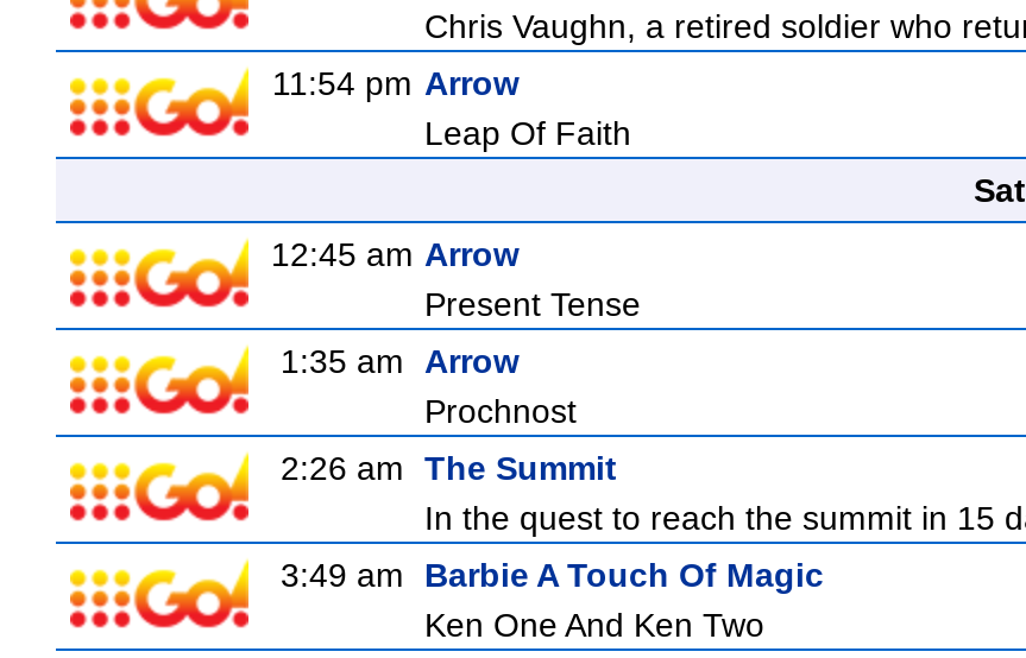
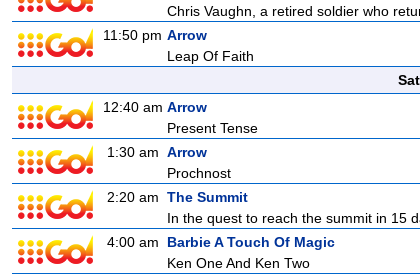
[272,64,520,102] 11:54 pm Arrow -> [103,27,207,43] 11:50 pm Arrow
[271,235,520,273] 12:45 am Arrow -> [102,99,207,115] 12:40 am Arrow
[281,342,520,380] 1:35 am Arrow -> [106,144,207,160] 1:30 am Arrow
[281,449,617,487] 2:26 am The Summit -> [106,189,248,205] 2:20 am The Summit
[281,556,824,594] 3:49 am Barbie A Touch Of Magic -> [106,234,335,250] 4:00 am Barbie A Touch Of Magic

